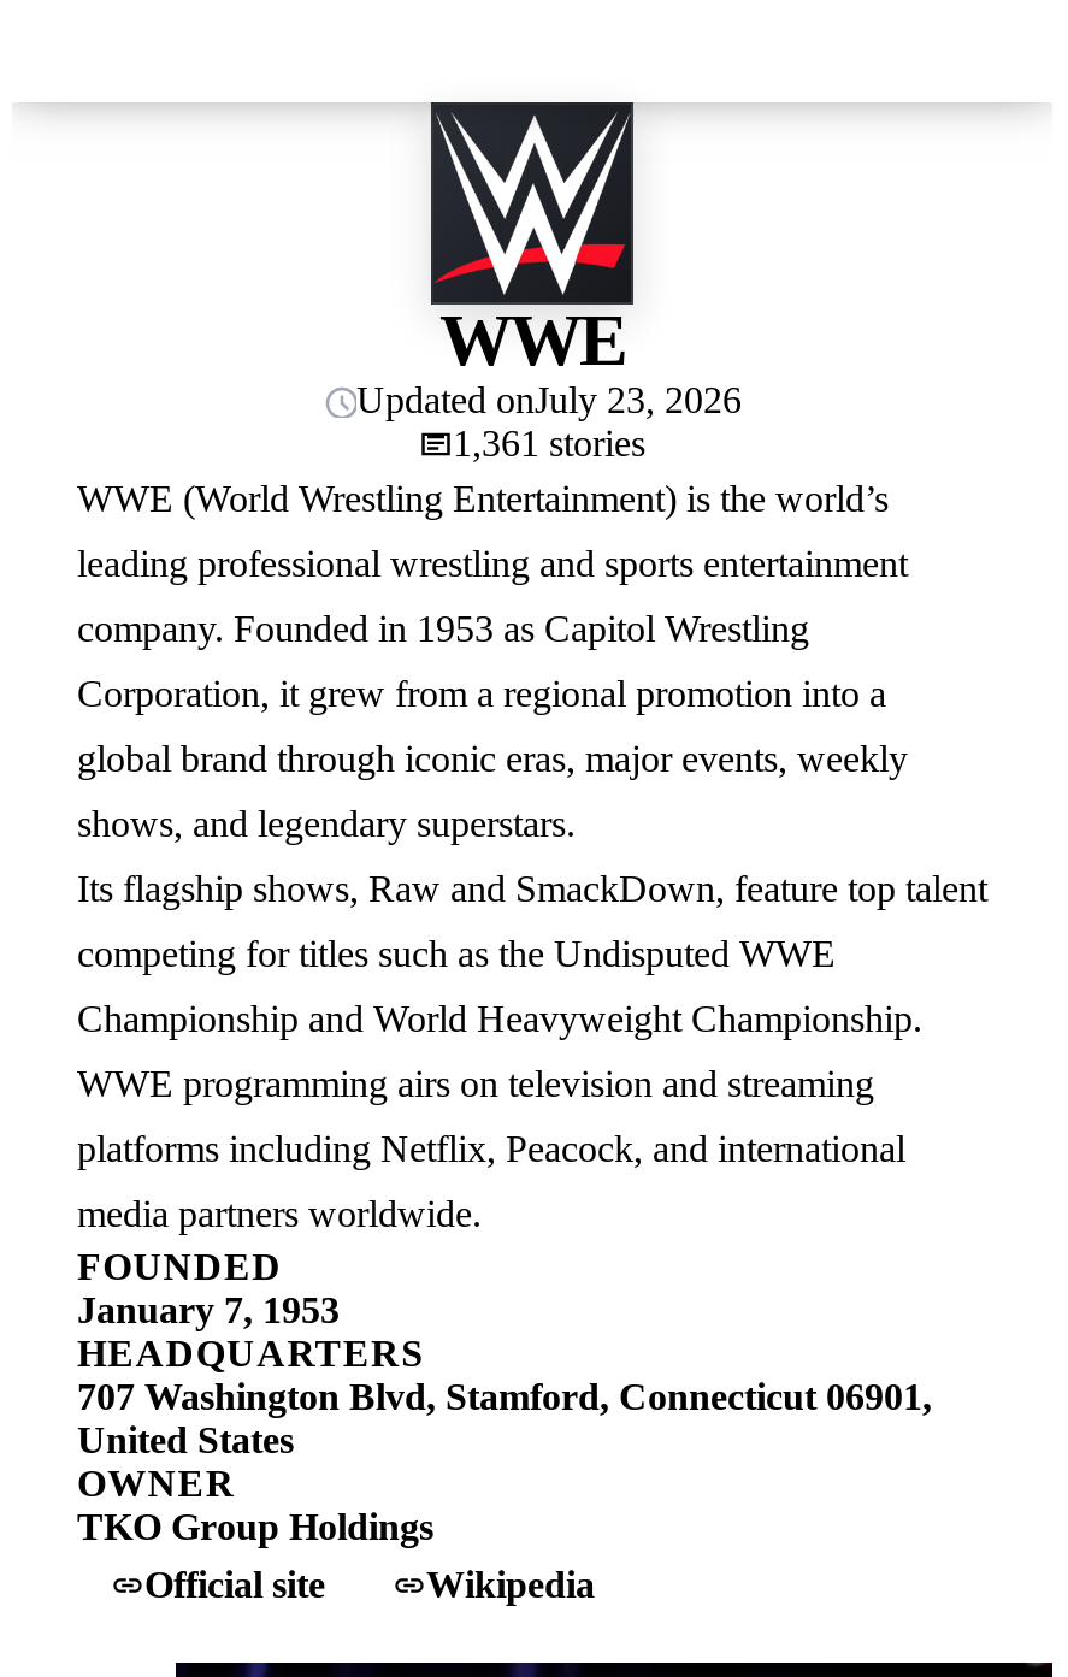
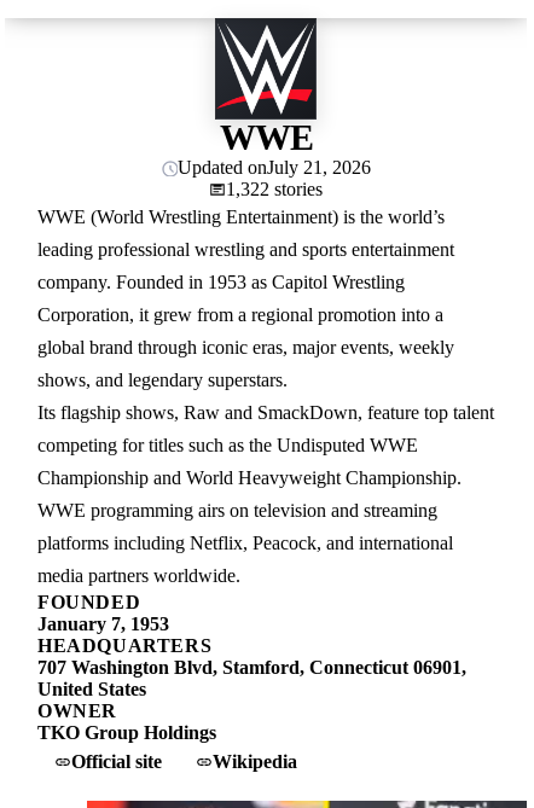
[356,379,742,420] Updated onJuly 23, 2026 -> [178,157,371,178] Updated onJuly 21, 2026
[453,423,645,463] 1,361 stories -> [226,179,323,199] 1,322 stories

